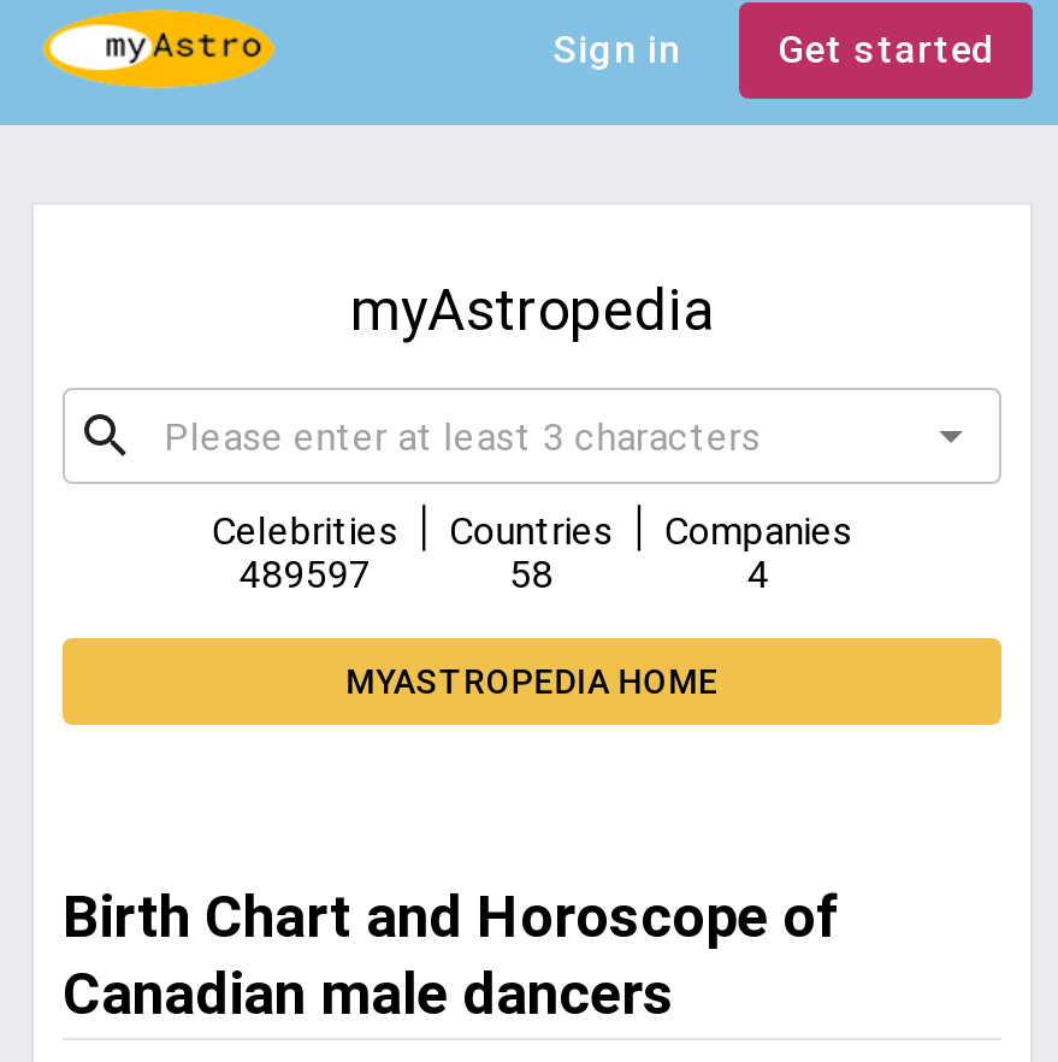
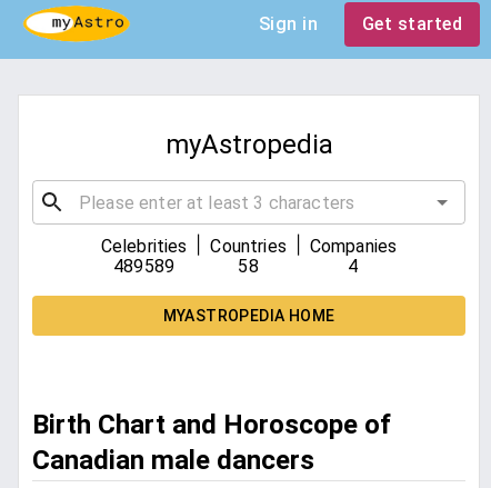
[239,552,371,598] 489597 -> [114,256,175,277] 489589

